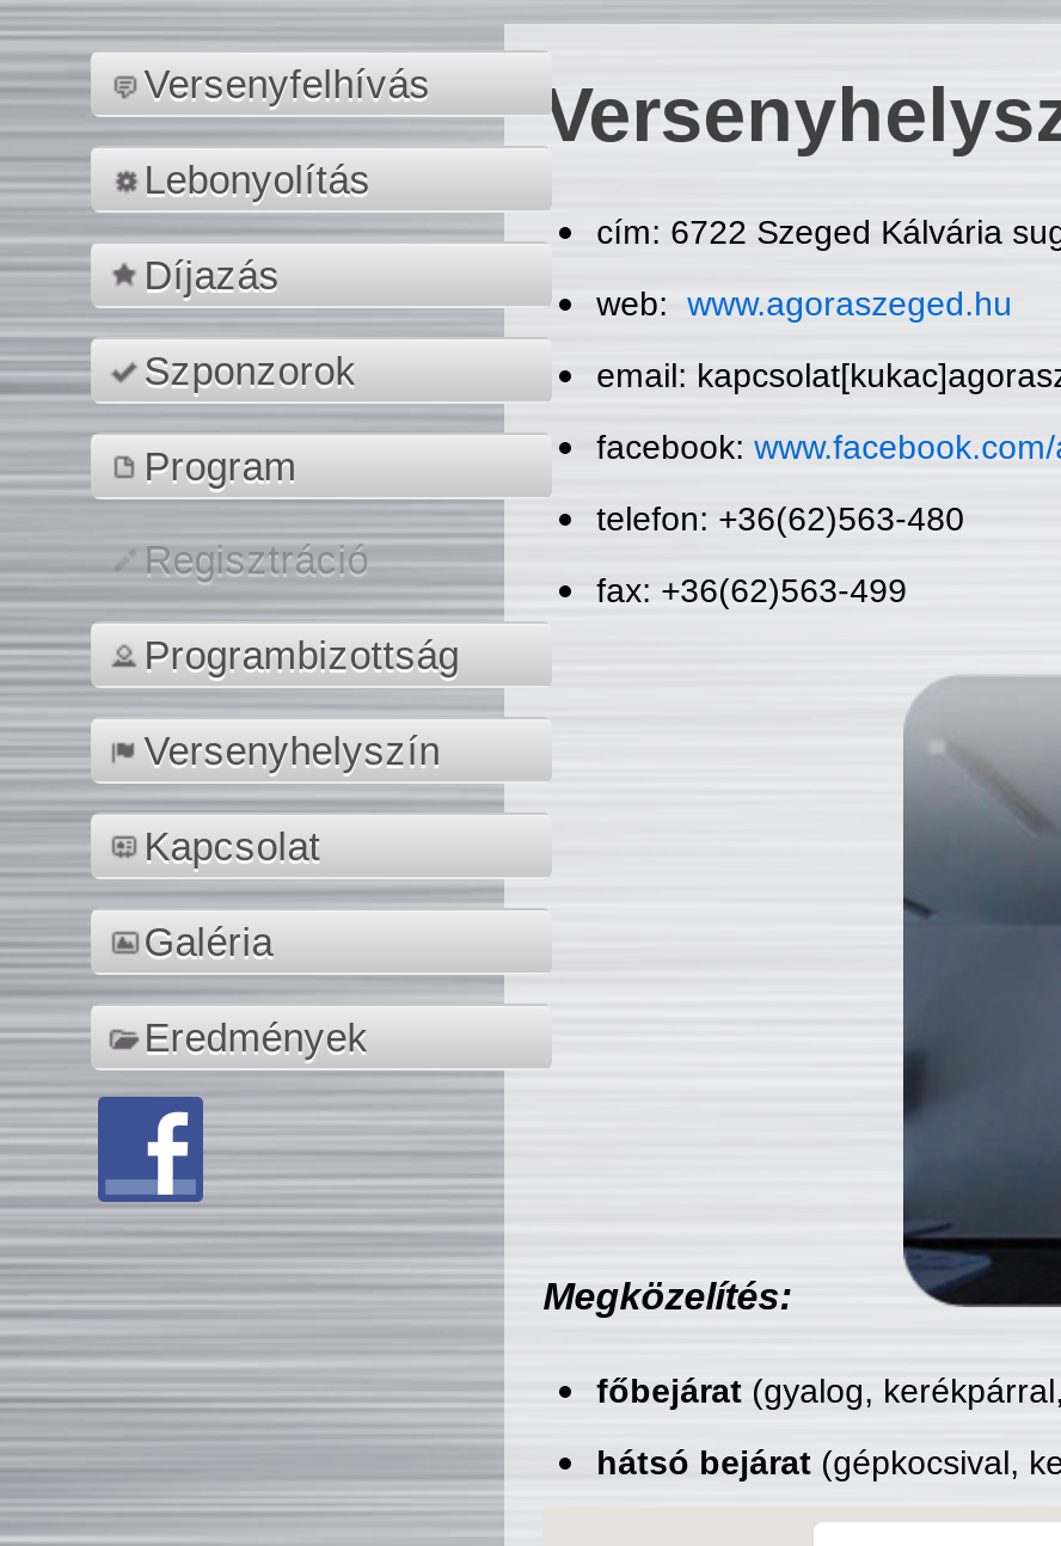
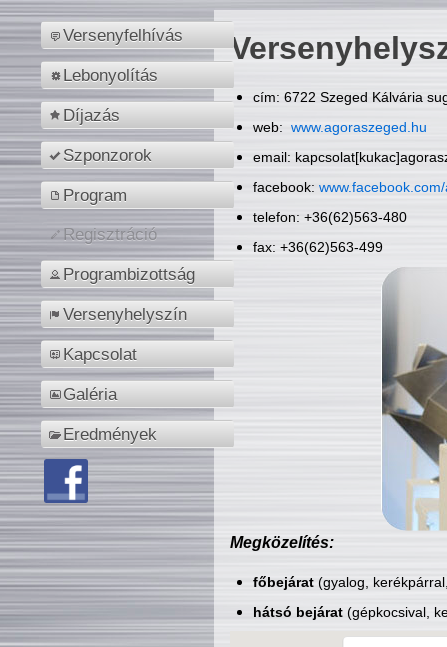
[901,645,1054,1309] [image] -> [381,268,444,547] [image]

